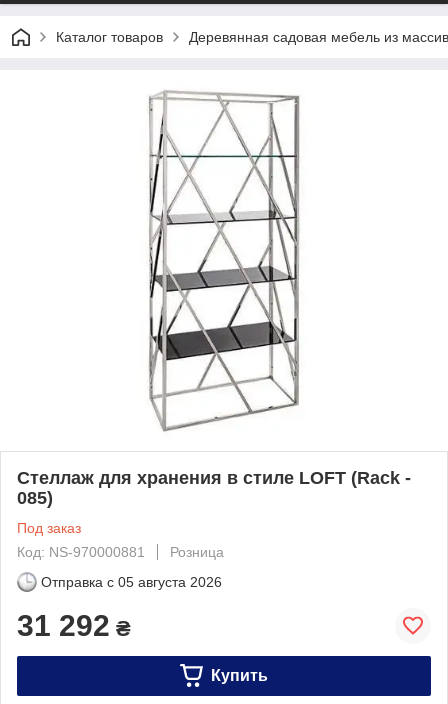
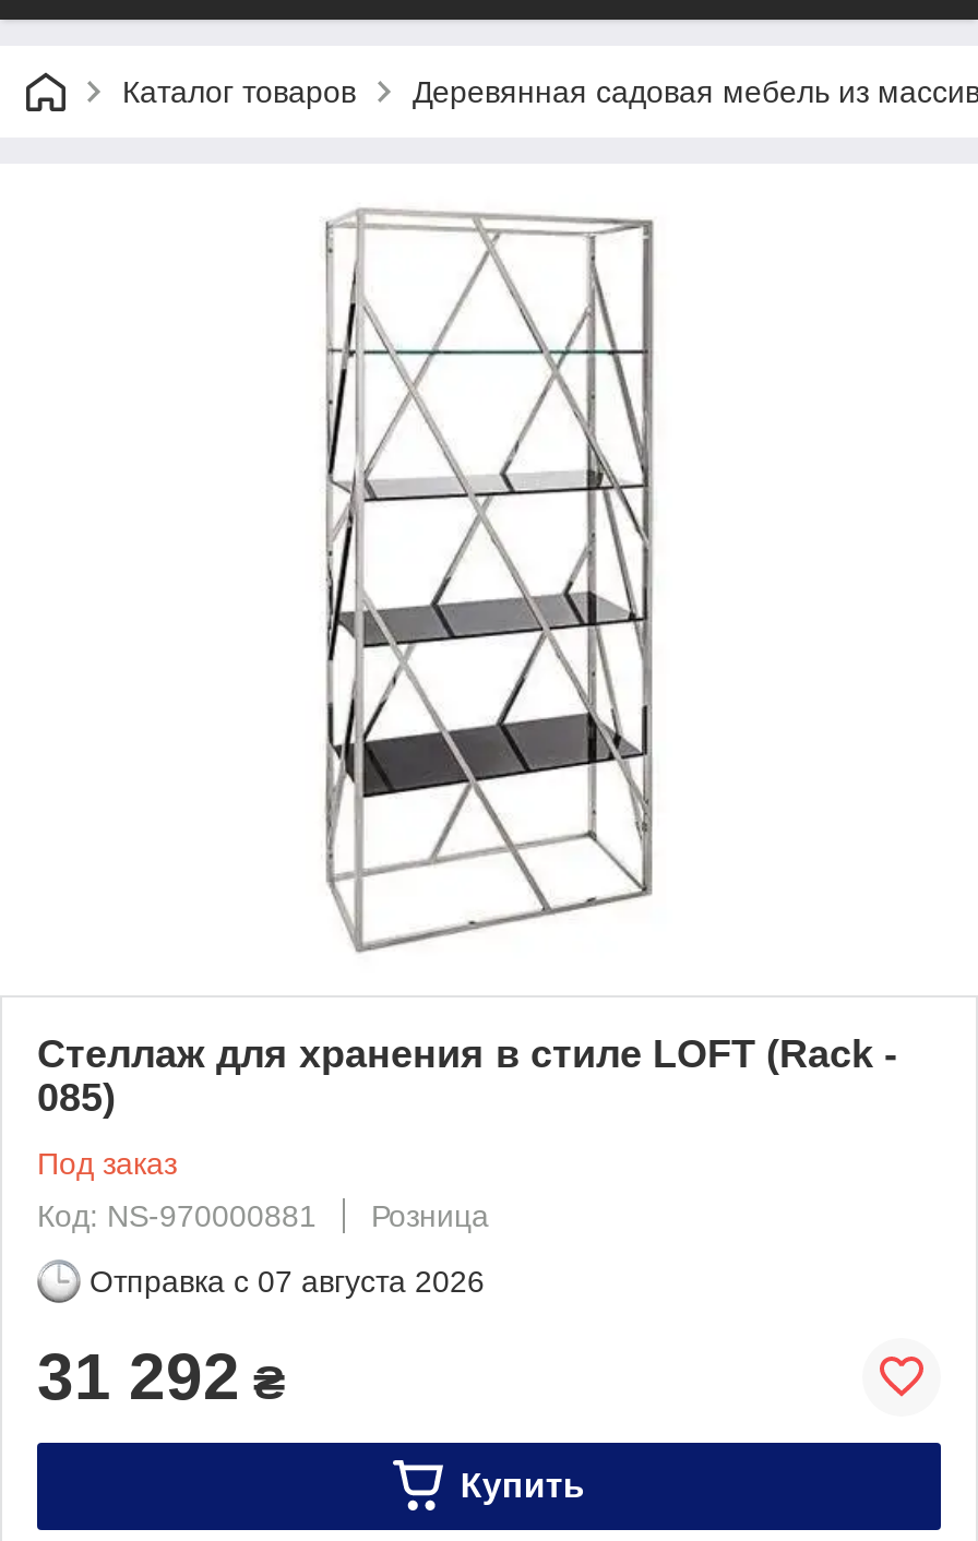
[41,574,222,590] Отправка с 05 августа 2026 -> [90,1263,485,1298] Отправка с 07 августа 2026

